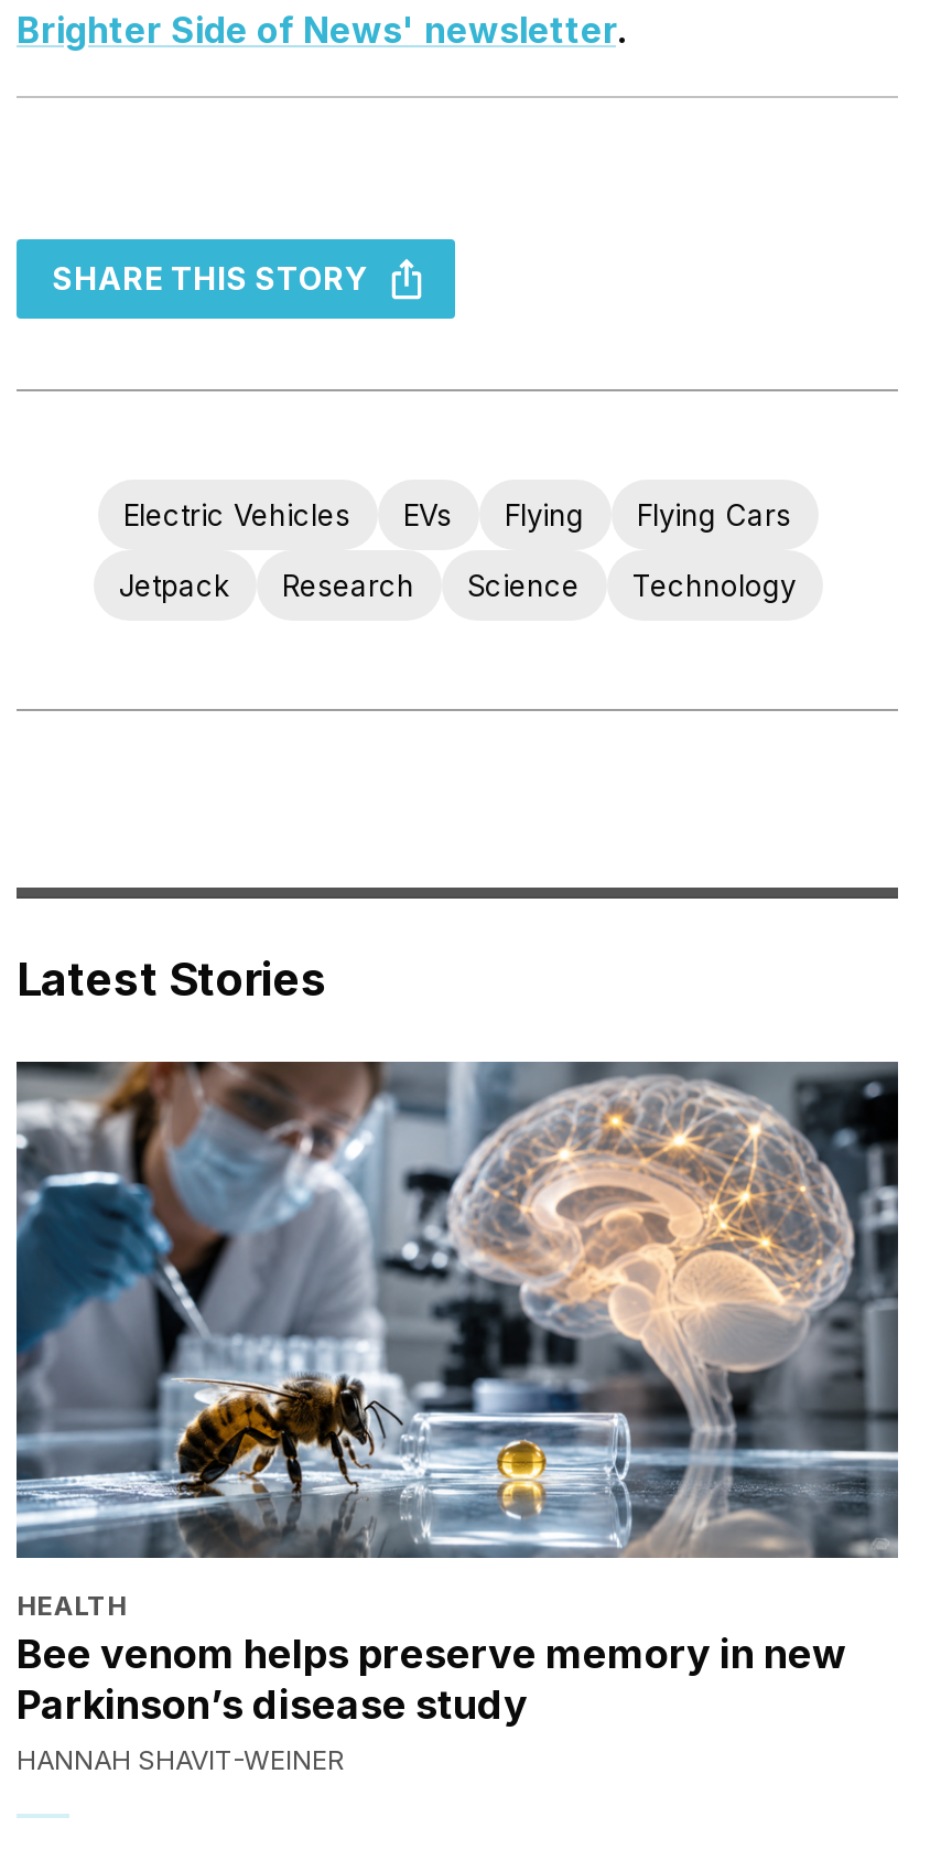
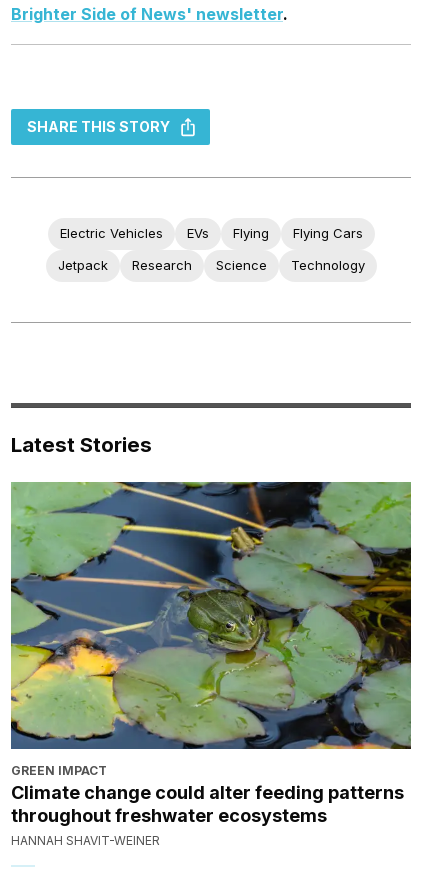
[14,1058,900,1728] [image] | HEALTH | Bee venom helps preserve memory in new | Parkinson’s disease study -> [10,481,412,826] [image] | GREEN IMPACT | Climate change could alter feeding patterns | throughout freshwater ecosystems

